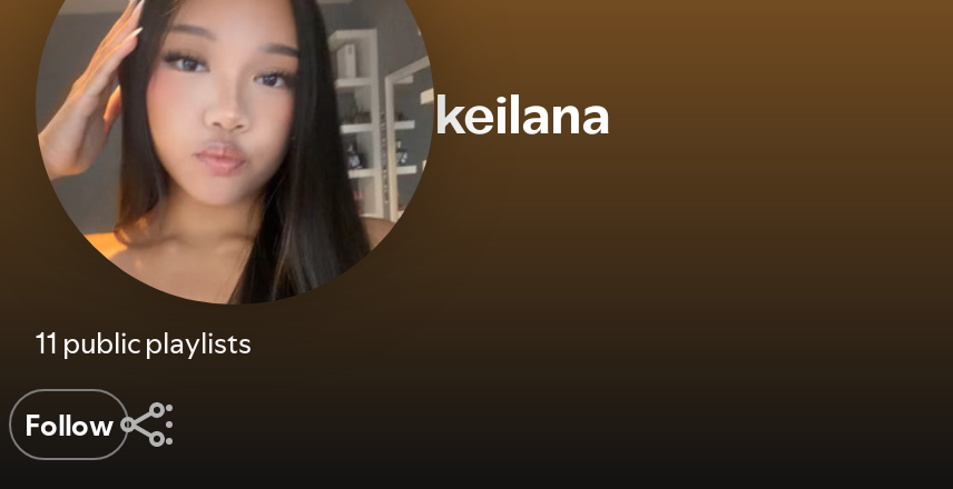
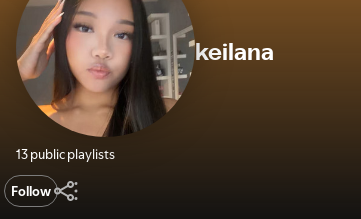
[36,323,252,363] 11 public playlists -> [16,145,115,163] 13 public playlists

